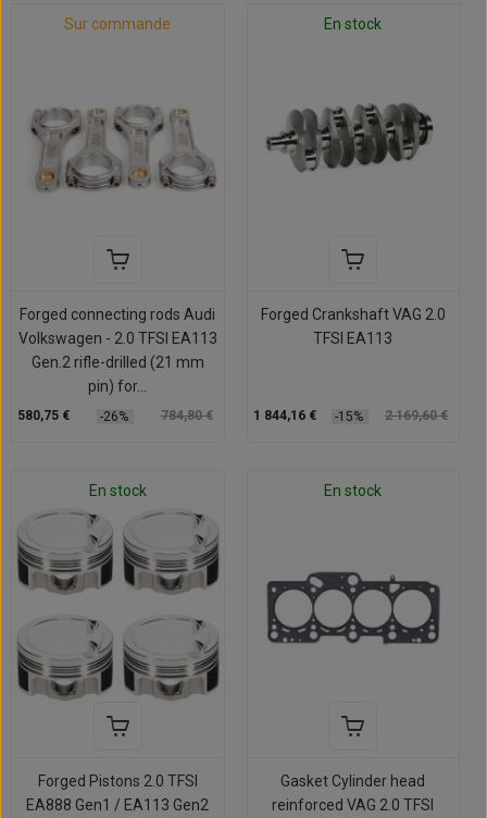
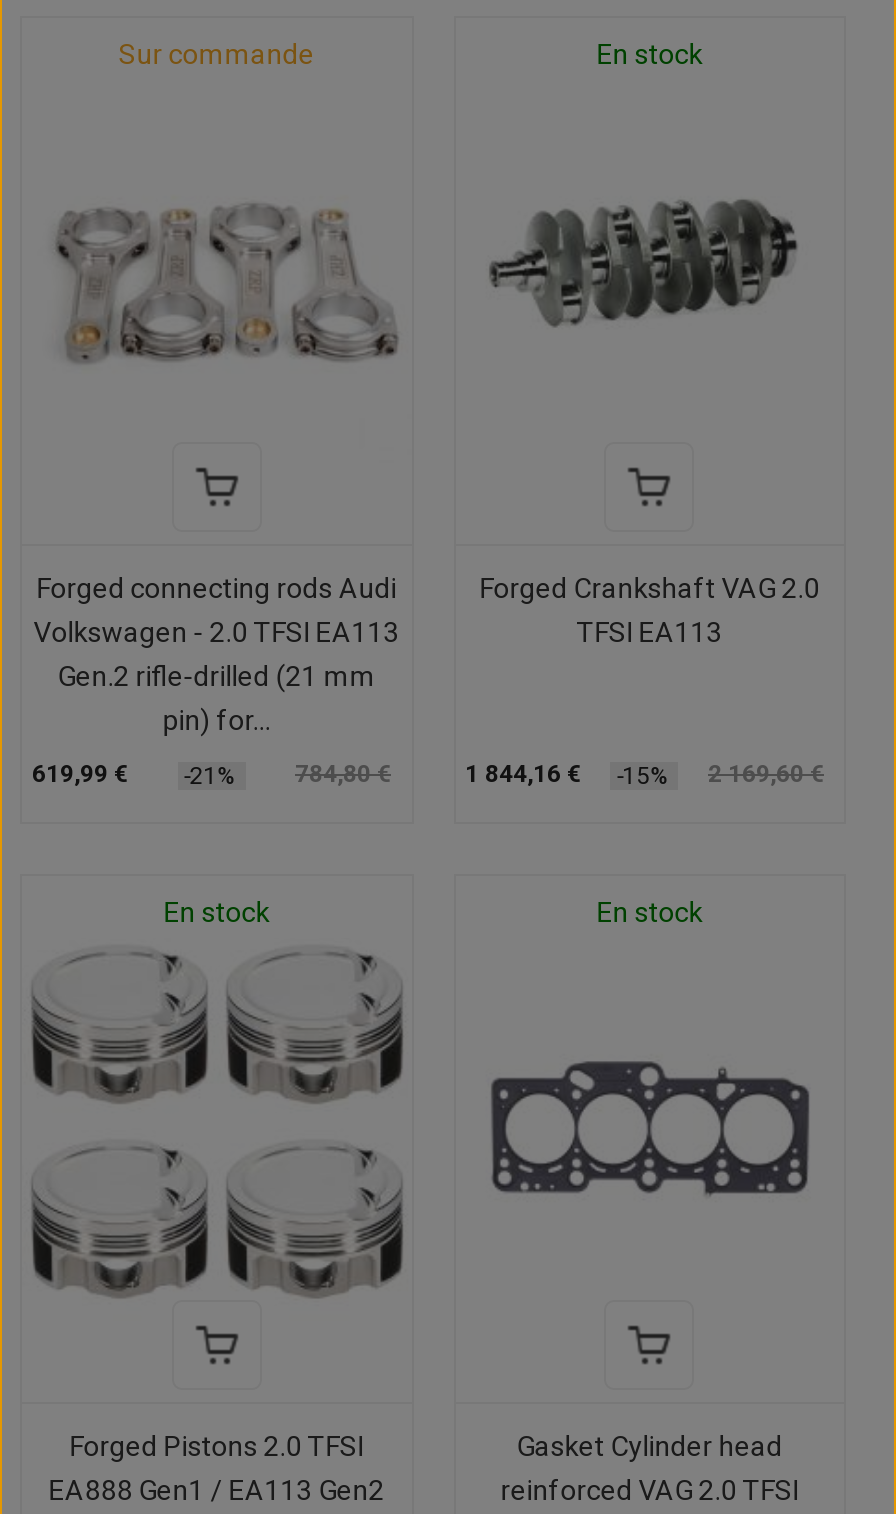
[17,408,70,423] 580,75 € -> [32,760,128,788] 619,99 €
[100,409,128,424] -26% -> [184,762,236,790] -21%

